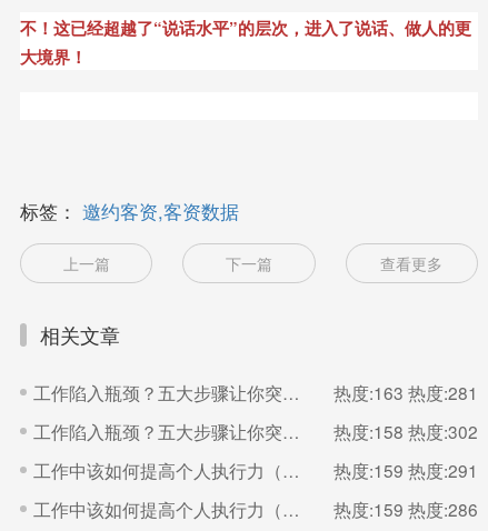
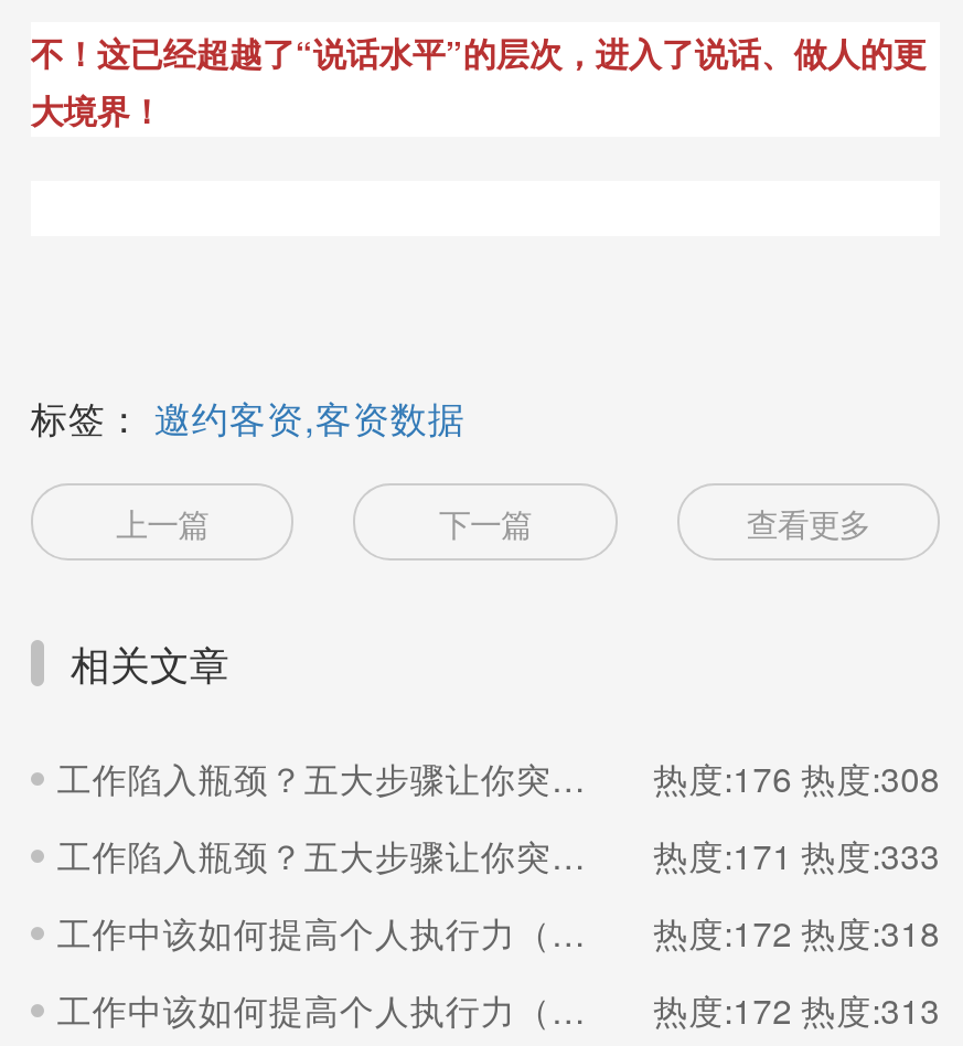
[334,380,478,404] 热度:163 热度:281 -> [653,753,940,801] 热度:176 热度:308
[334,419,478,443] 热度:158 热度:302 -> [653,830,940,878] 热度:171 热度:333
[334,458,478,482] 热度:159 热度:291 -> [653,907,940,956] 热度:172 热度:318
[334,497,478,521] 热度:159 热度:286 -> [653,984,940,1033] 热度:172 热度:313

